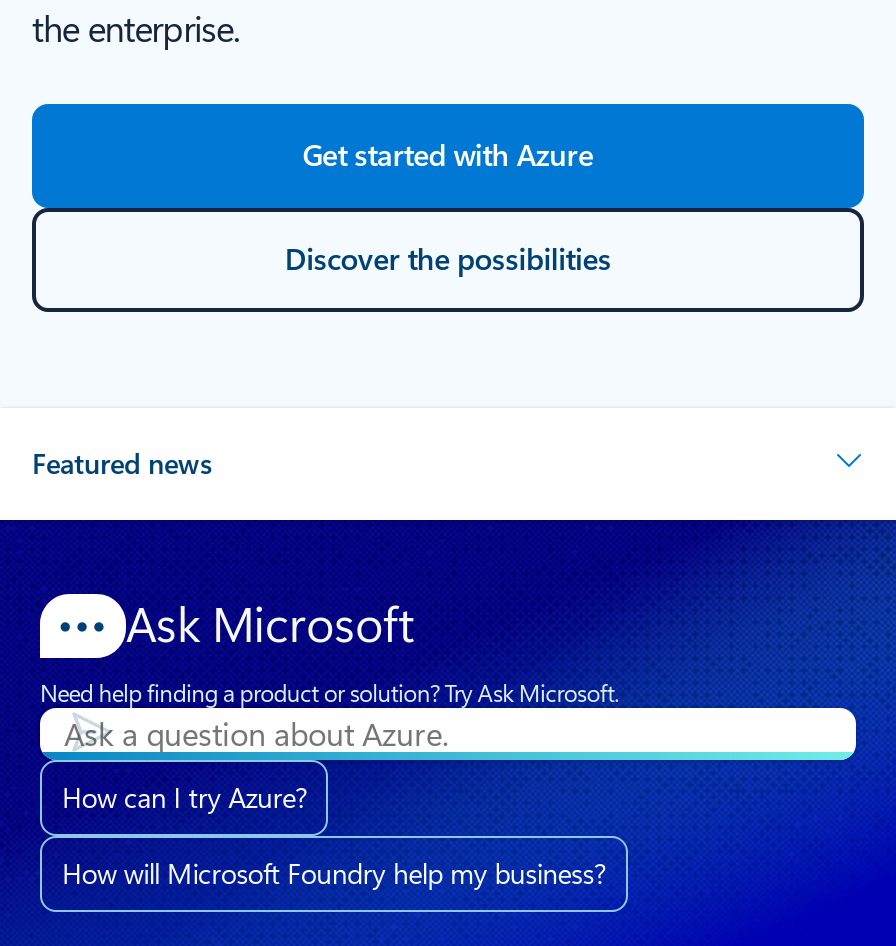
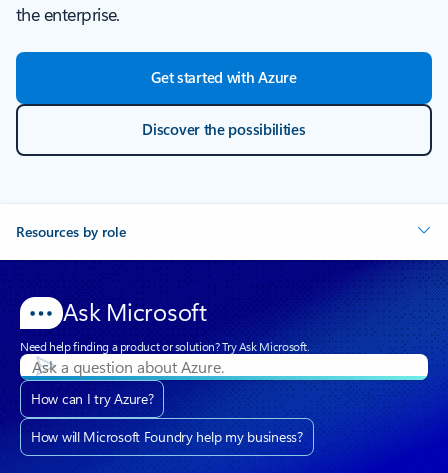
[32,444,212,482] Featured news -> [16,222,126,241] Resources by role

